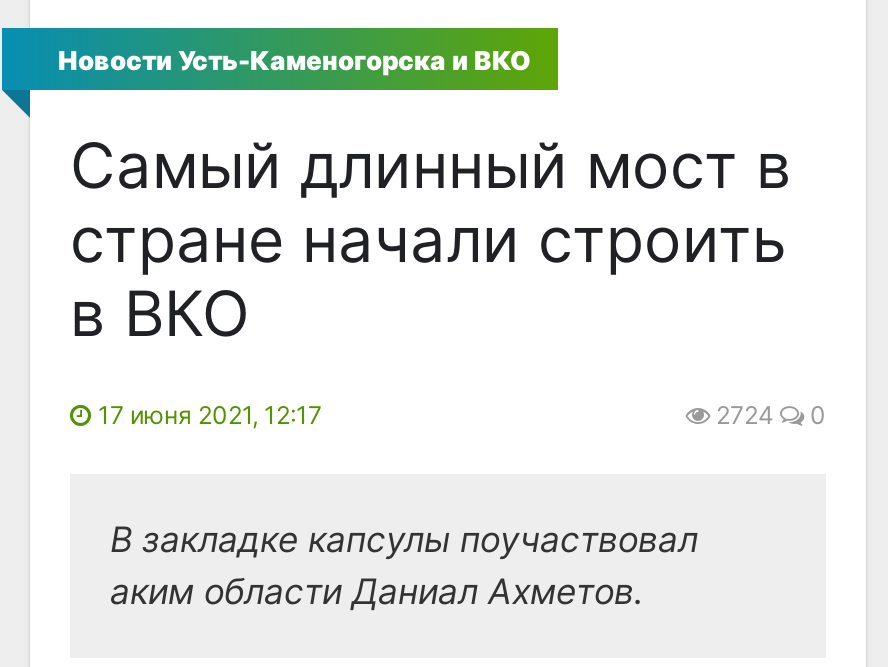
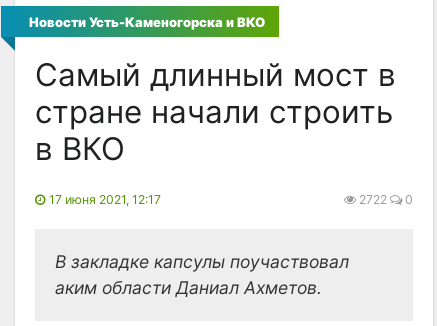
[710,400,826,430] 2724 0 -> [356,192,413,207] 2722 0

